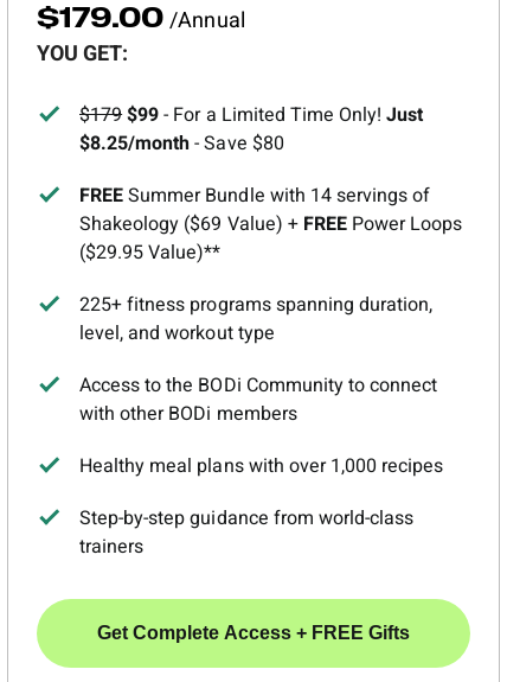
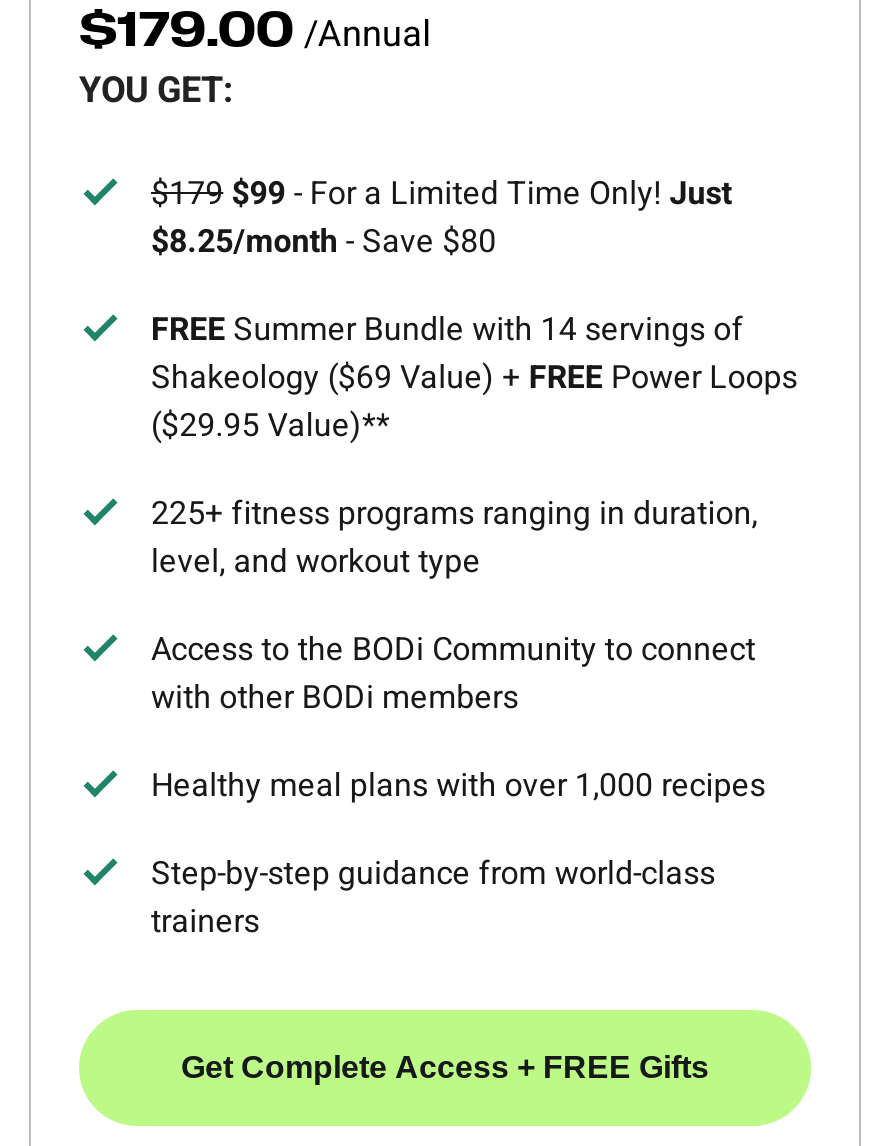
[79,291,433,319] 225+ fitness programs spanning duration, -> [151,490,758,538] 225+ fitness programs ranging in duration,

